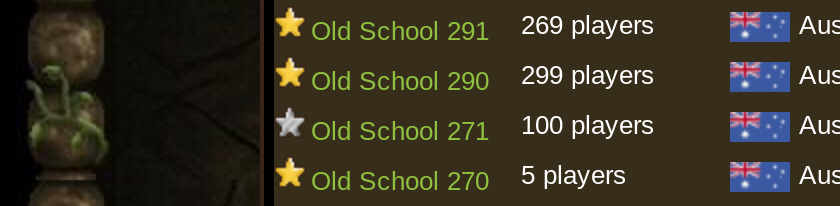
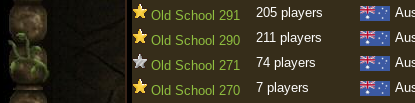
[311,10,655,46] Old School 291 269 players -> [150,5,322,23] Old School 291 205 players
[311,60,655,96] Old School 290 299 players -> [150,30,321,48] Old School 290 211 players
[311,110,655,146] Old School 271 100 players -> [150,55,315,73] Old School 271 74 players
[311,160,627,196] Old School 270 5 players -> [150,80,308,98] Old School 270 7 players

